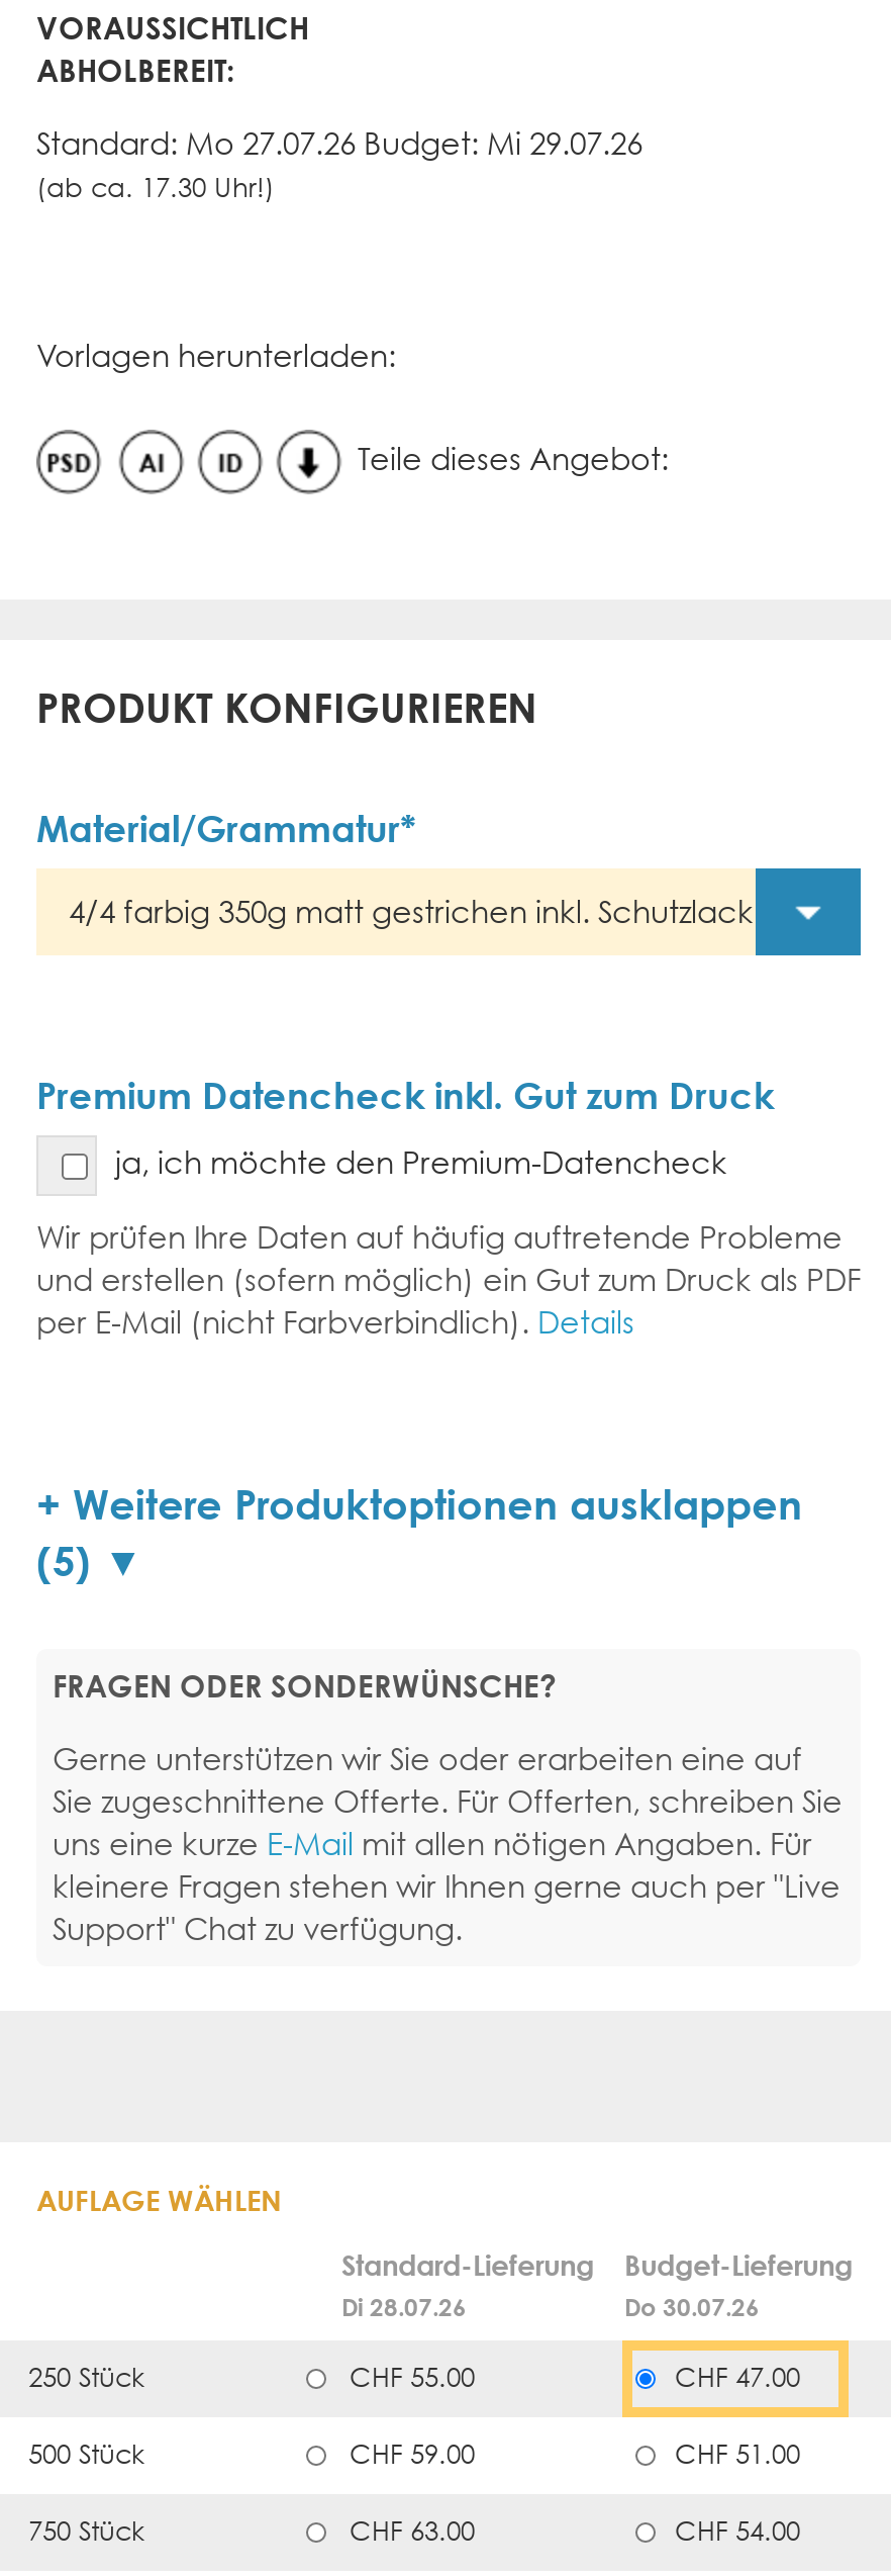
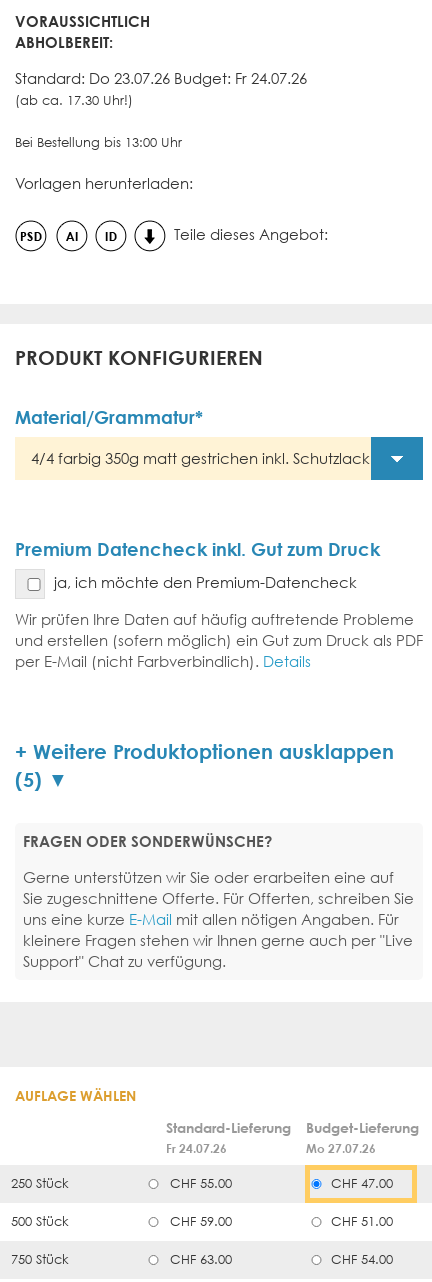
[36,124,642,161] Standard: Mo 27.07.26 Budget: Mi 29.07.26 -> [15,69,307,87] Standard: Do 23.07.26 Budget: Fr 24.07.26
none -> [15,135,182,150] Bei Bestellung bis 13:00 Uhr
[341,2292,467,2323] Di 28.07.26 -> [166,1141,227,1156] Fr 24.07.26
[624,2292,760,2323] Do 30.07.26 -> [306,1141,376,1156] Mo 27.07.26

